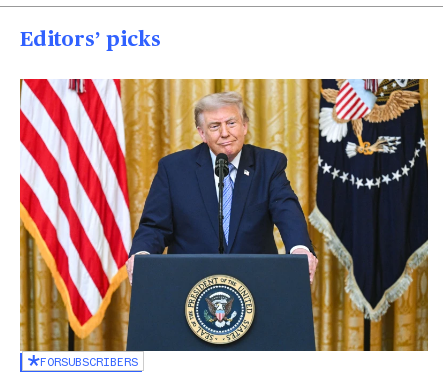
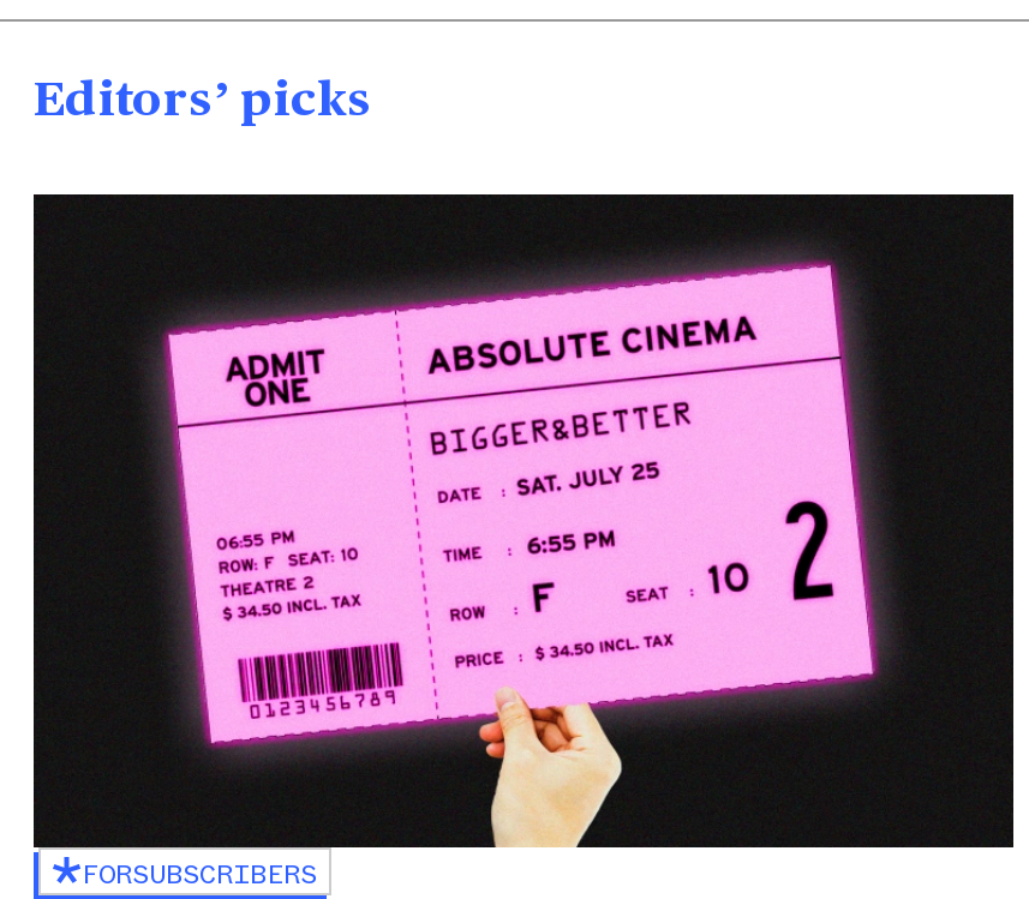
[19,78,429,352] [image] -> [31,191,1016,851] [image]

